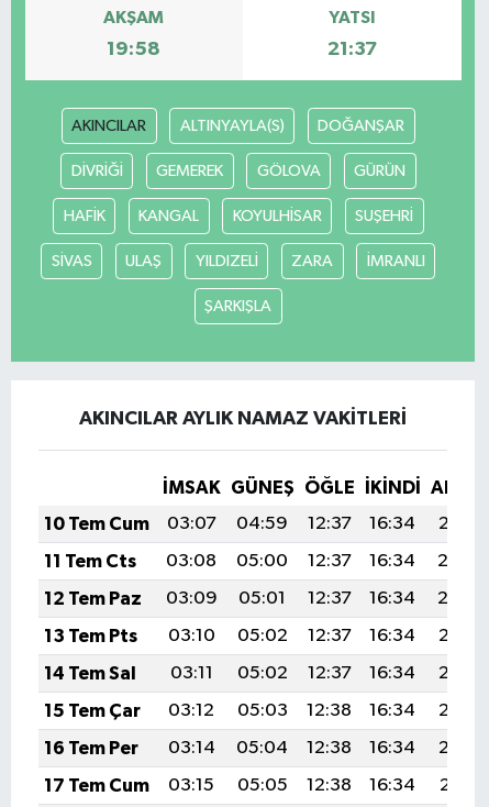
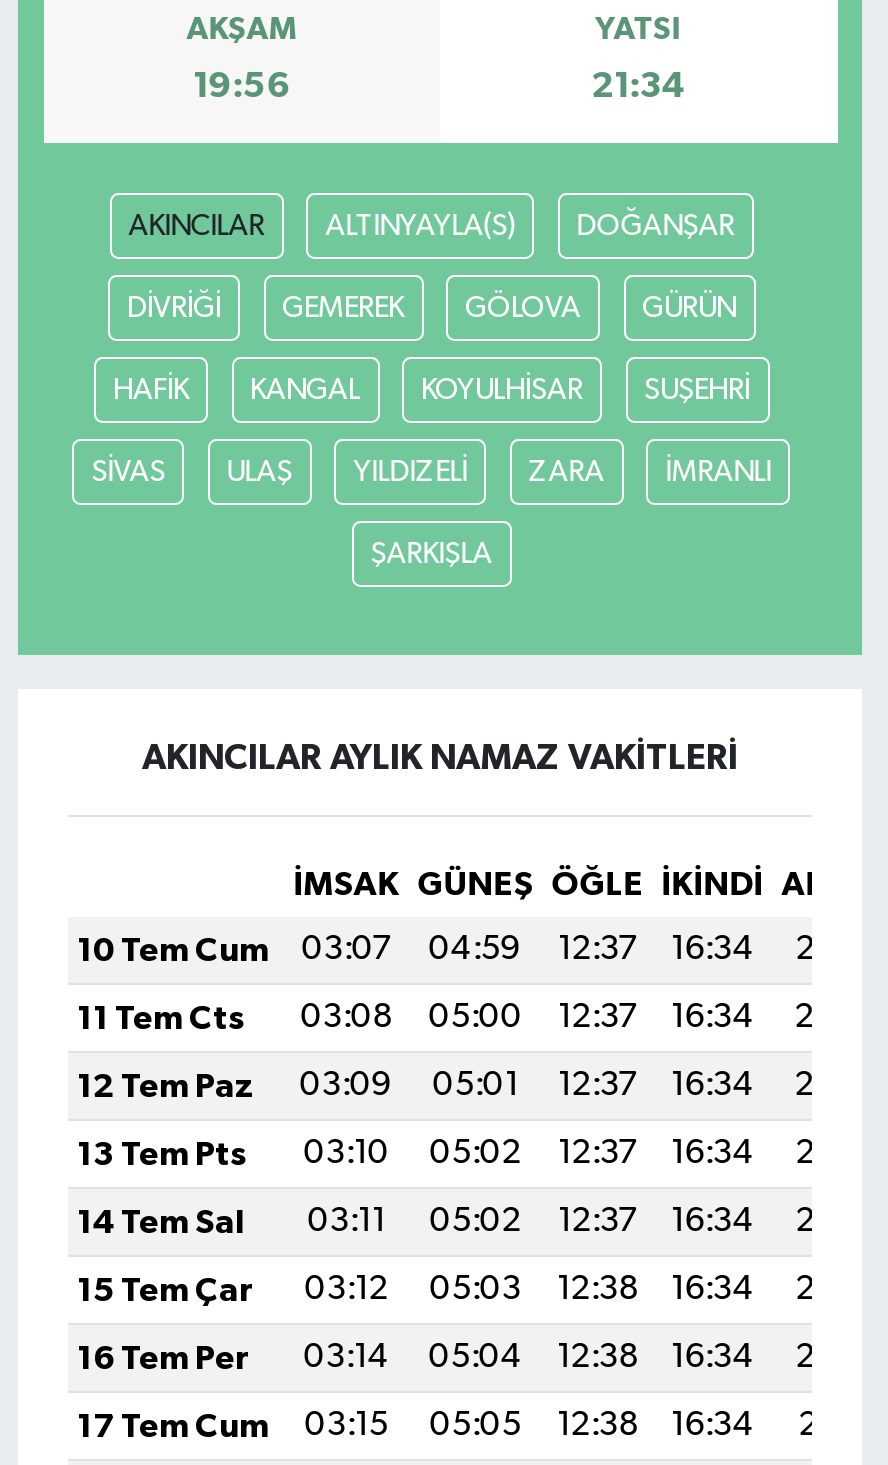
[107,39,161,59] 19:58 -> [192,69,290,105] 19:56
[327,39,377,59] 21:37 -> [592,69,686,105] 21:34

